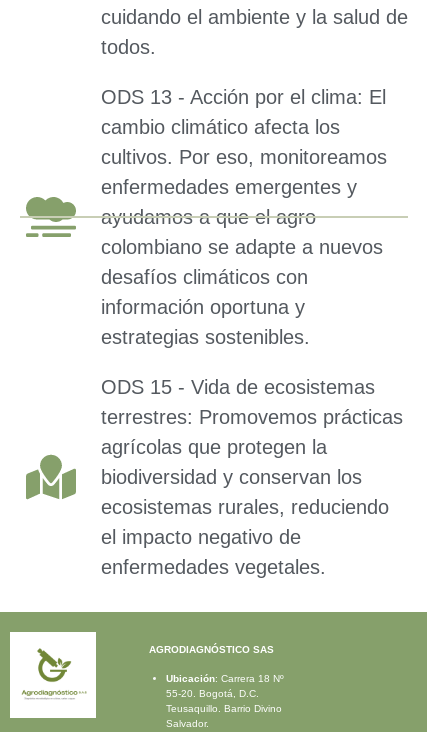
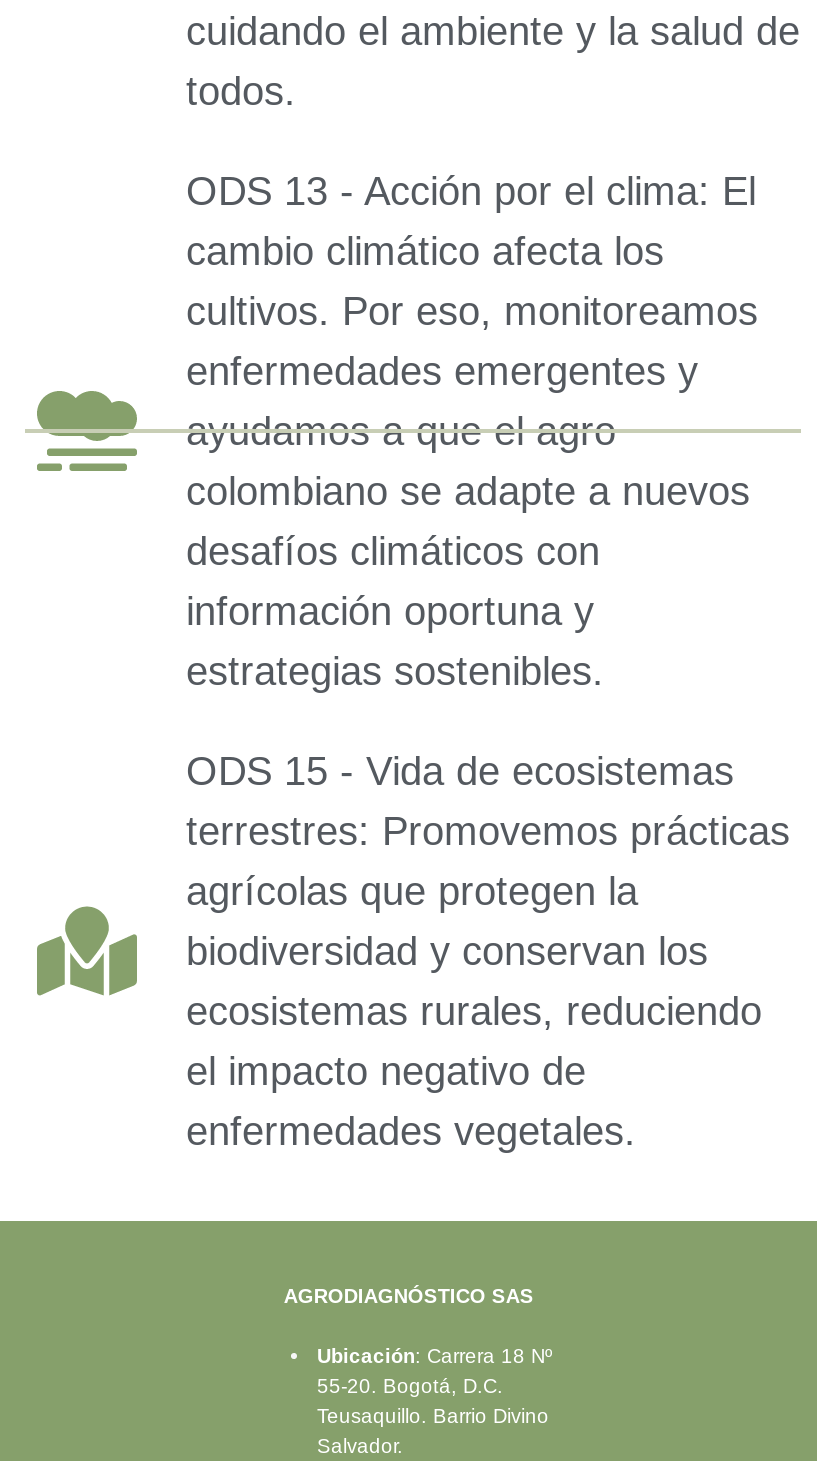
[9,631,97,719] [image] -> none

